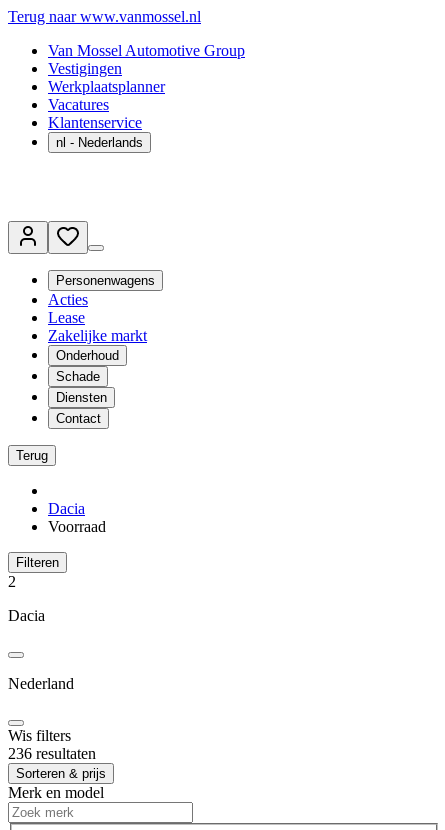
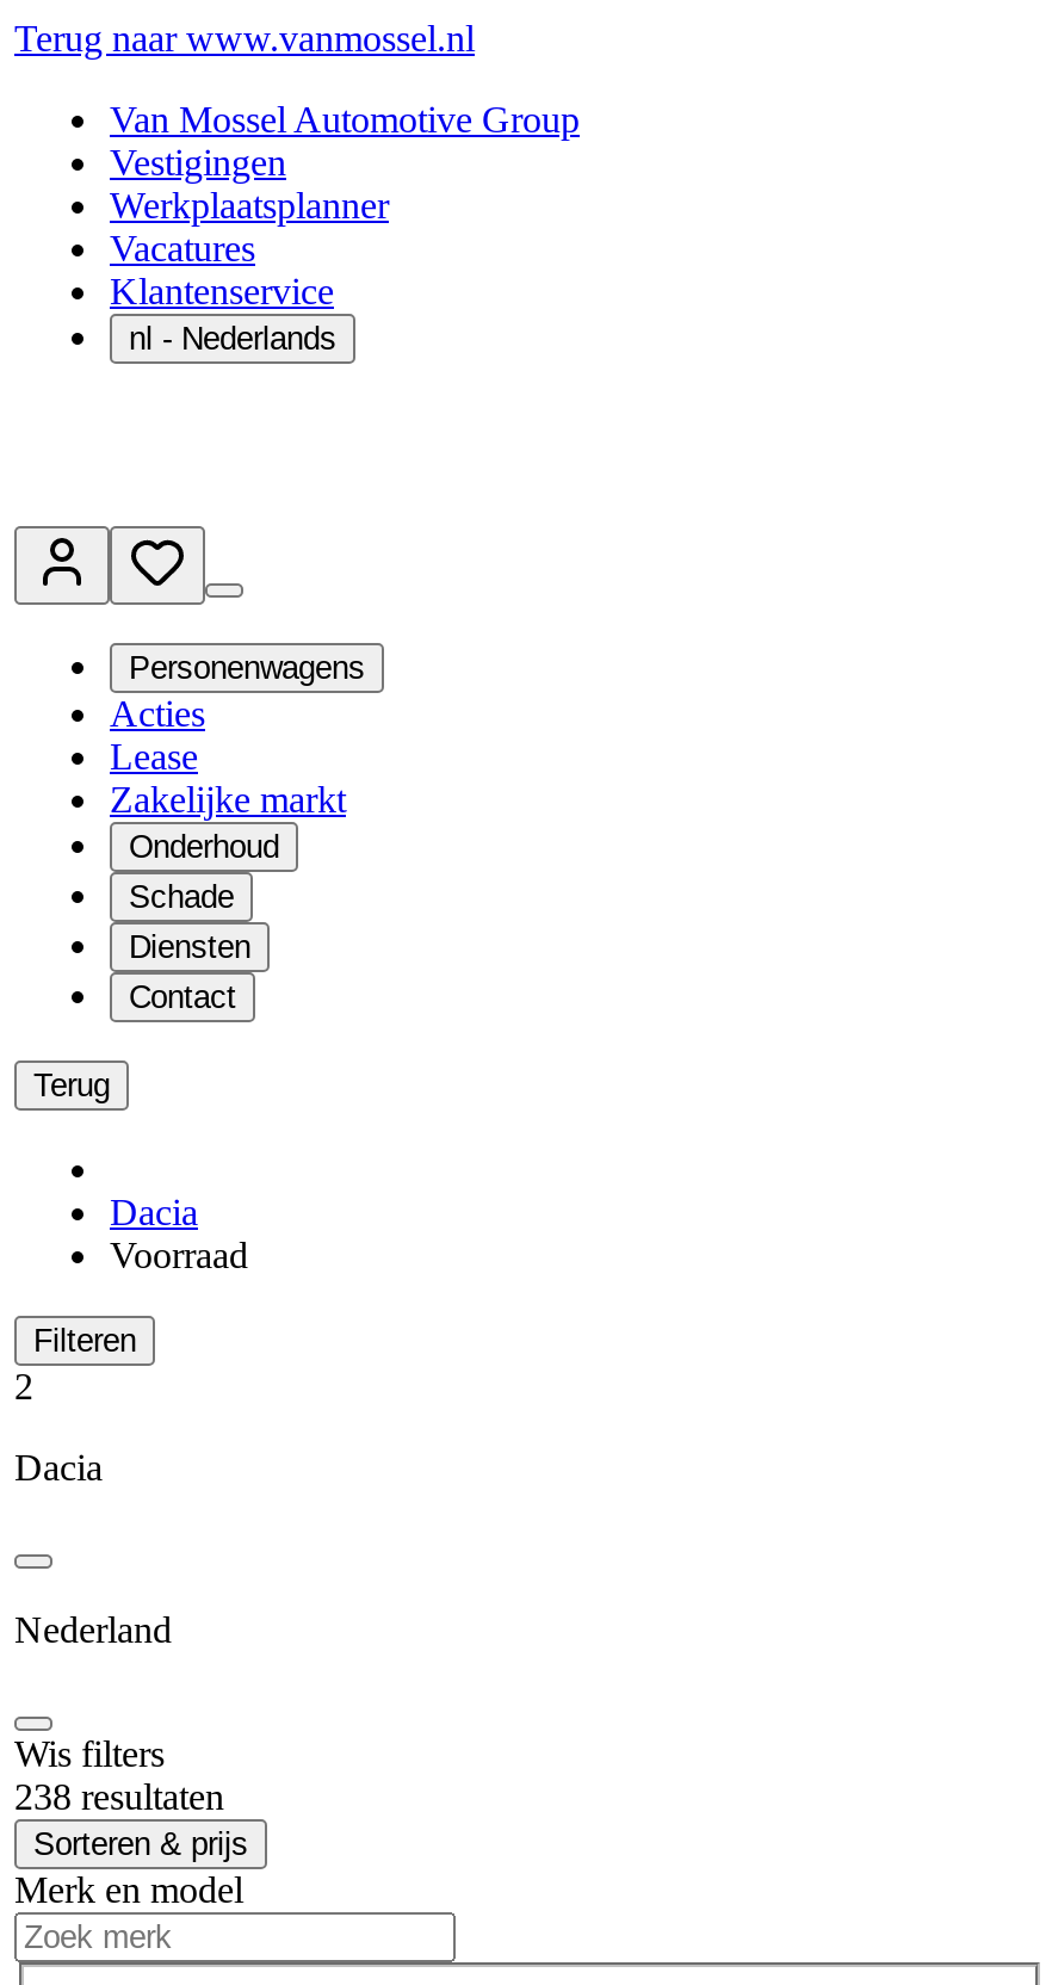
[8,745,96,762] 236 resultaten -> [14,1776,224,1817] 238 resultaten

